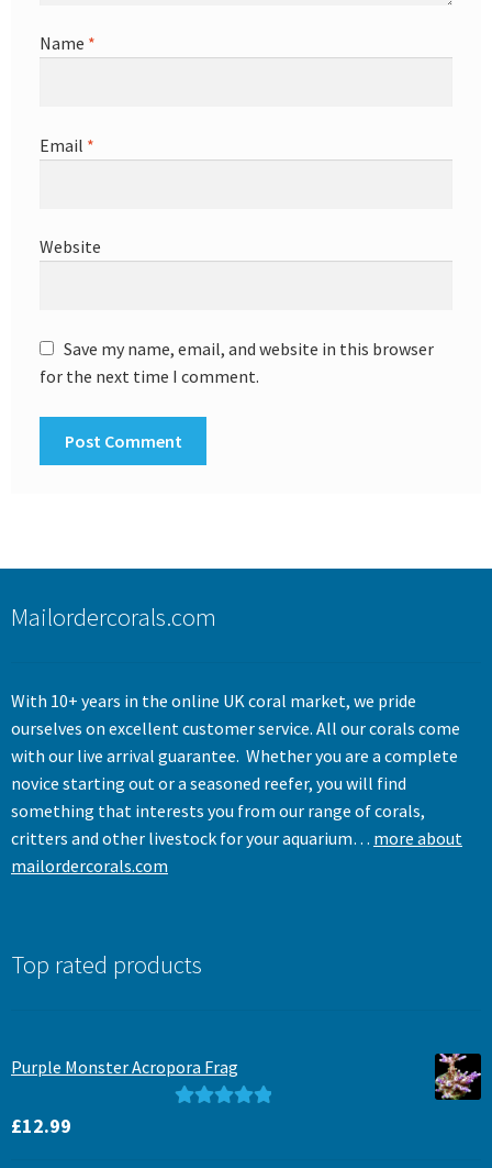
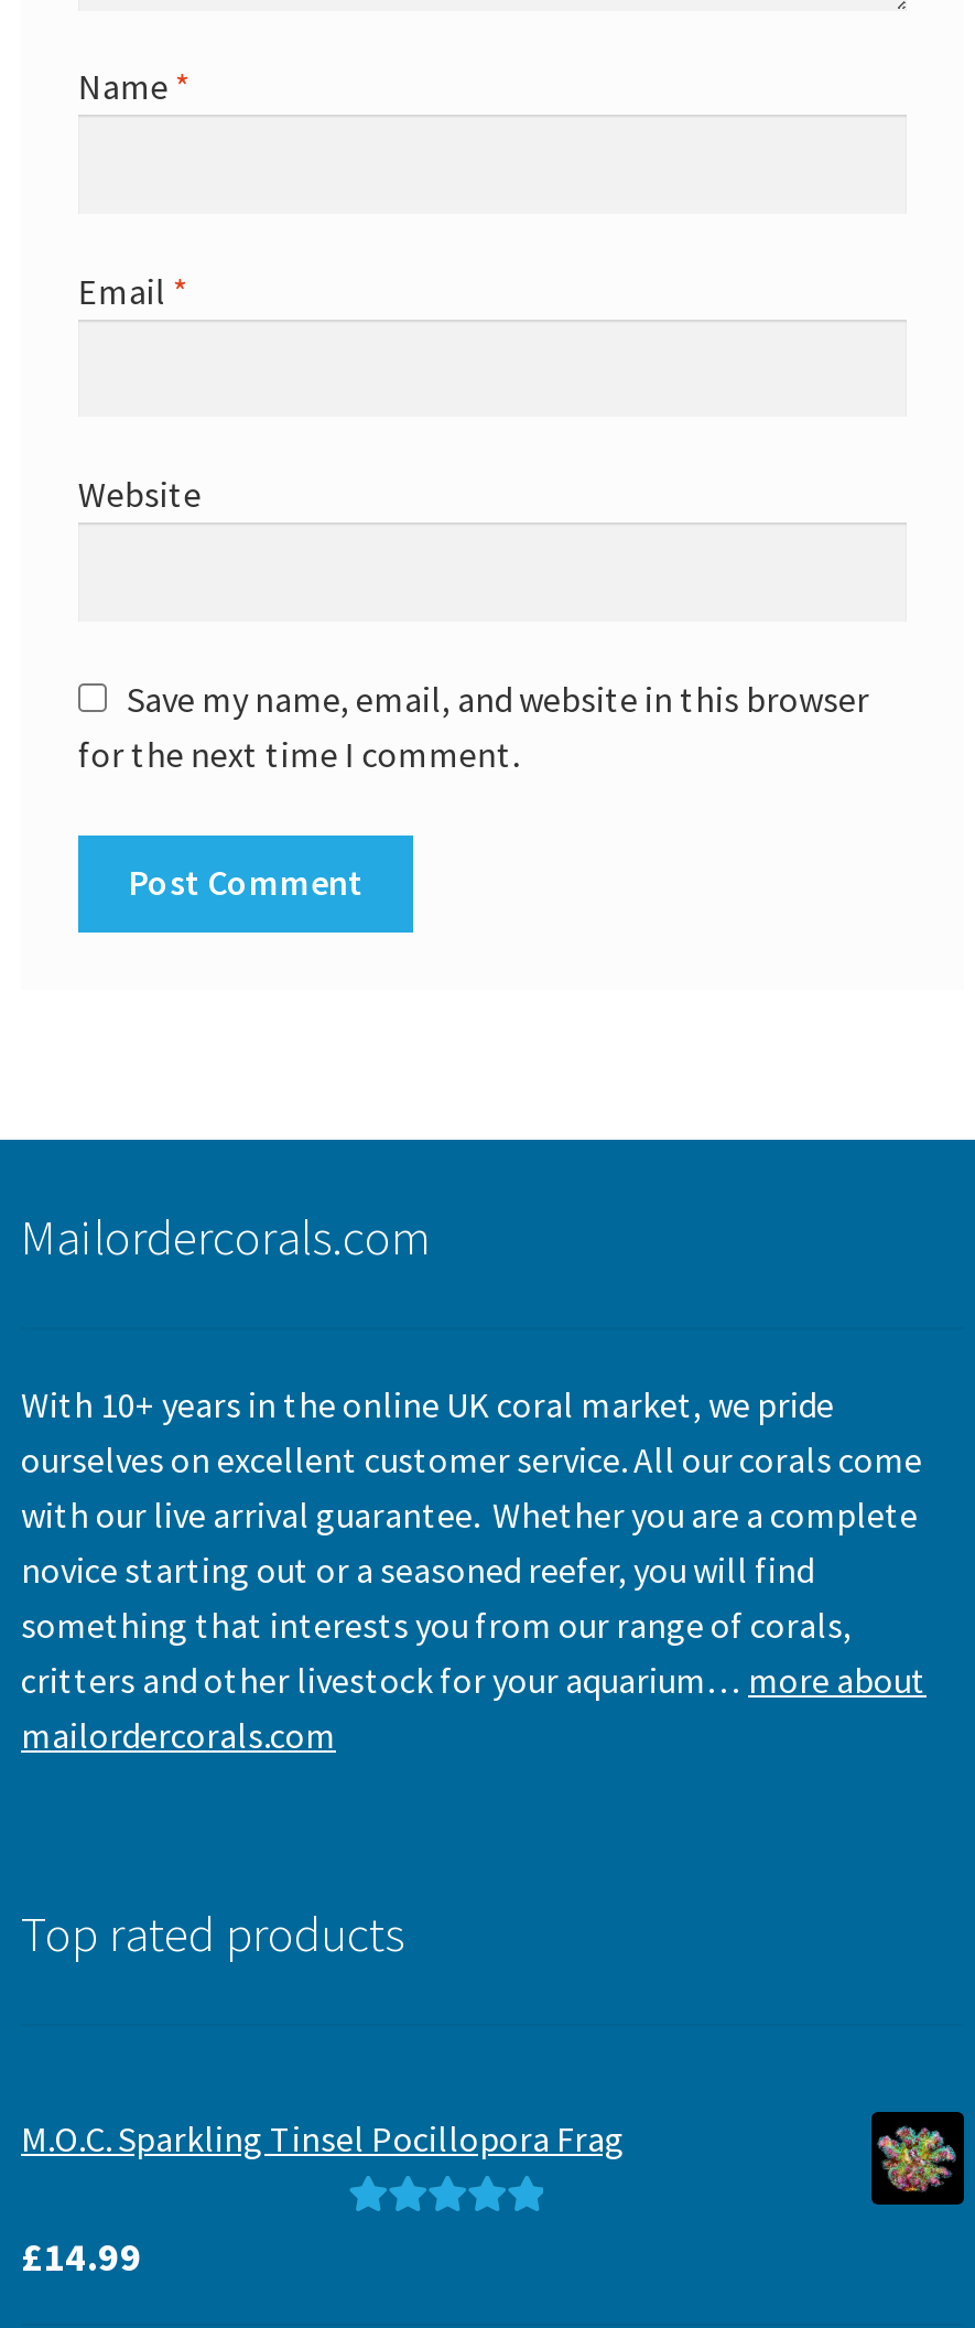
[11,1056,238,1078] Purple Monster Acropora Frag -> [21,2116,625,2160] M.O.C. Sparkling Tinsel Pocillopora Frag
[435,1053,482,1100] [image] -> [871,2110,964,2205] [image]
[11,1113,71,1138] £12.99 -> [21,2230,142,2281] £14.99

